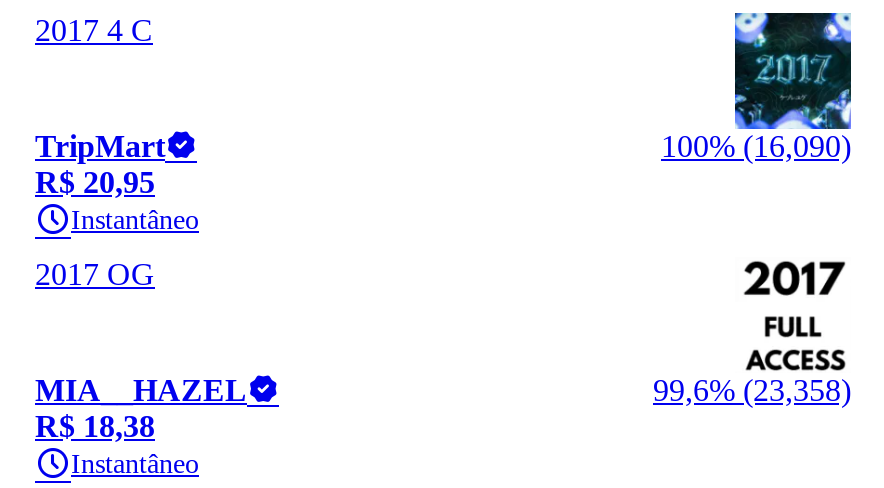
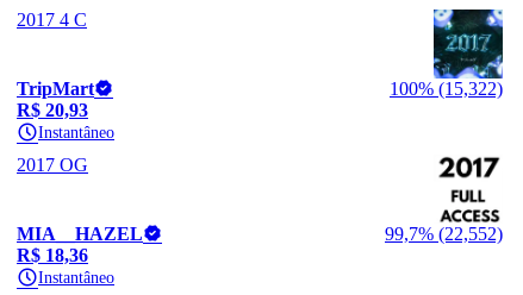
[661,129,851,163] 100% (16,090) -> [390,79,503,99] 100% (15,322)
[35,165,155,199] R$ 20,95 -> [17,100,88,120] R$ 20,93
[653,373,851,407] 99,6% (23,358) -> [385,224,503,244] 99,7% (22,552)
[35,409,155,443] R$ 18,38 -> [17,245,88,265] R$ 18,36

